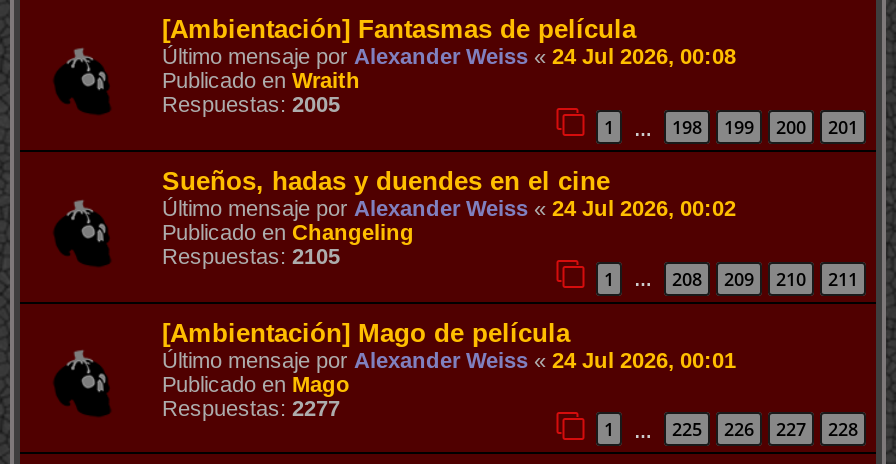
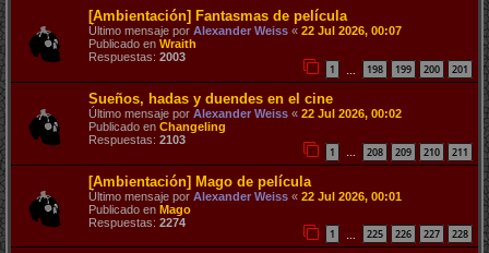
[162,45,736,69] Último mensaje por Alexander Weiss «24 Jul 2026, 00:08 -> [88,24,402,38] Último mensaje por Alexander Weiss «22 Jul 2026, 00:07
[162,93,340,117] Respuestas: 2005 -> [88,51,186,64] Respuestas: 2003
[162,196,736,220] Último mensaje por Alexander Weiss «24 Jul 2026, 00:02 -> [88,107,402,120] Último mensaje por Alexander Weiss «22 Jul 2026, 00:02
[162,244,340,268] Respuestas: 2105 -> [88,133,186,146] Respuestas: 2103
[162,347,736,371] Último mensaje por Alexander Weiss «24 Jul 2026, 00:01 -> [88,189,402,203] Último mensaje por Alexander Weiss «22 Jul 2026, 00:01
[162,395,340,419] Respuestas: 2277 -> [88,216,186,229] Respuestas: 2274

